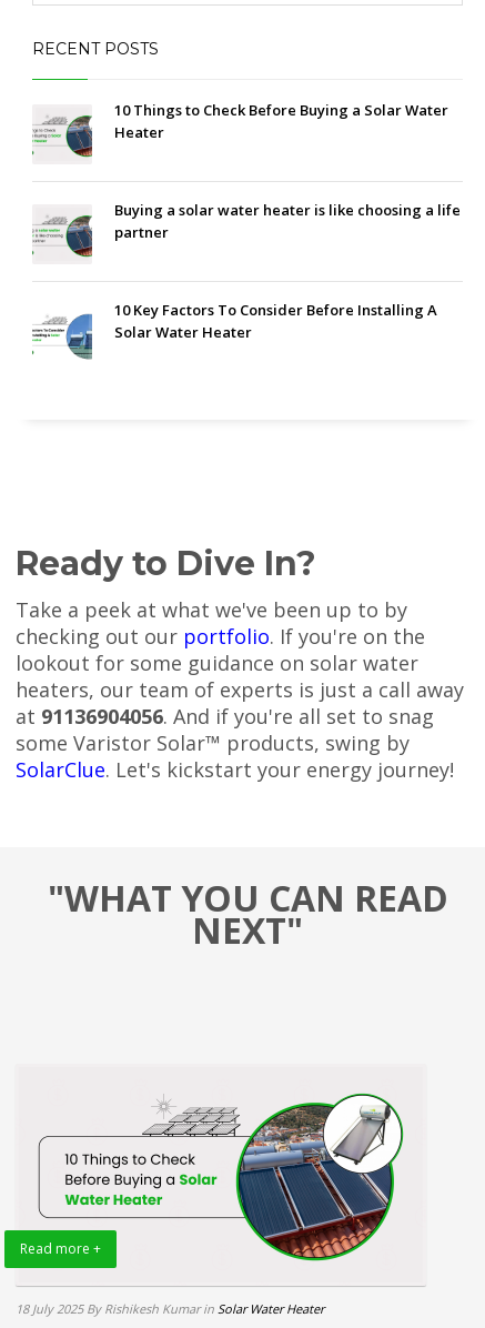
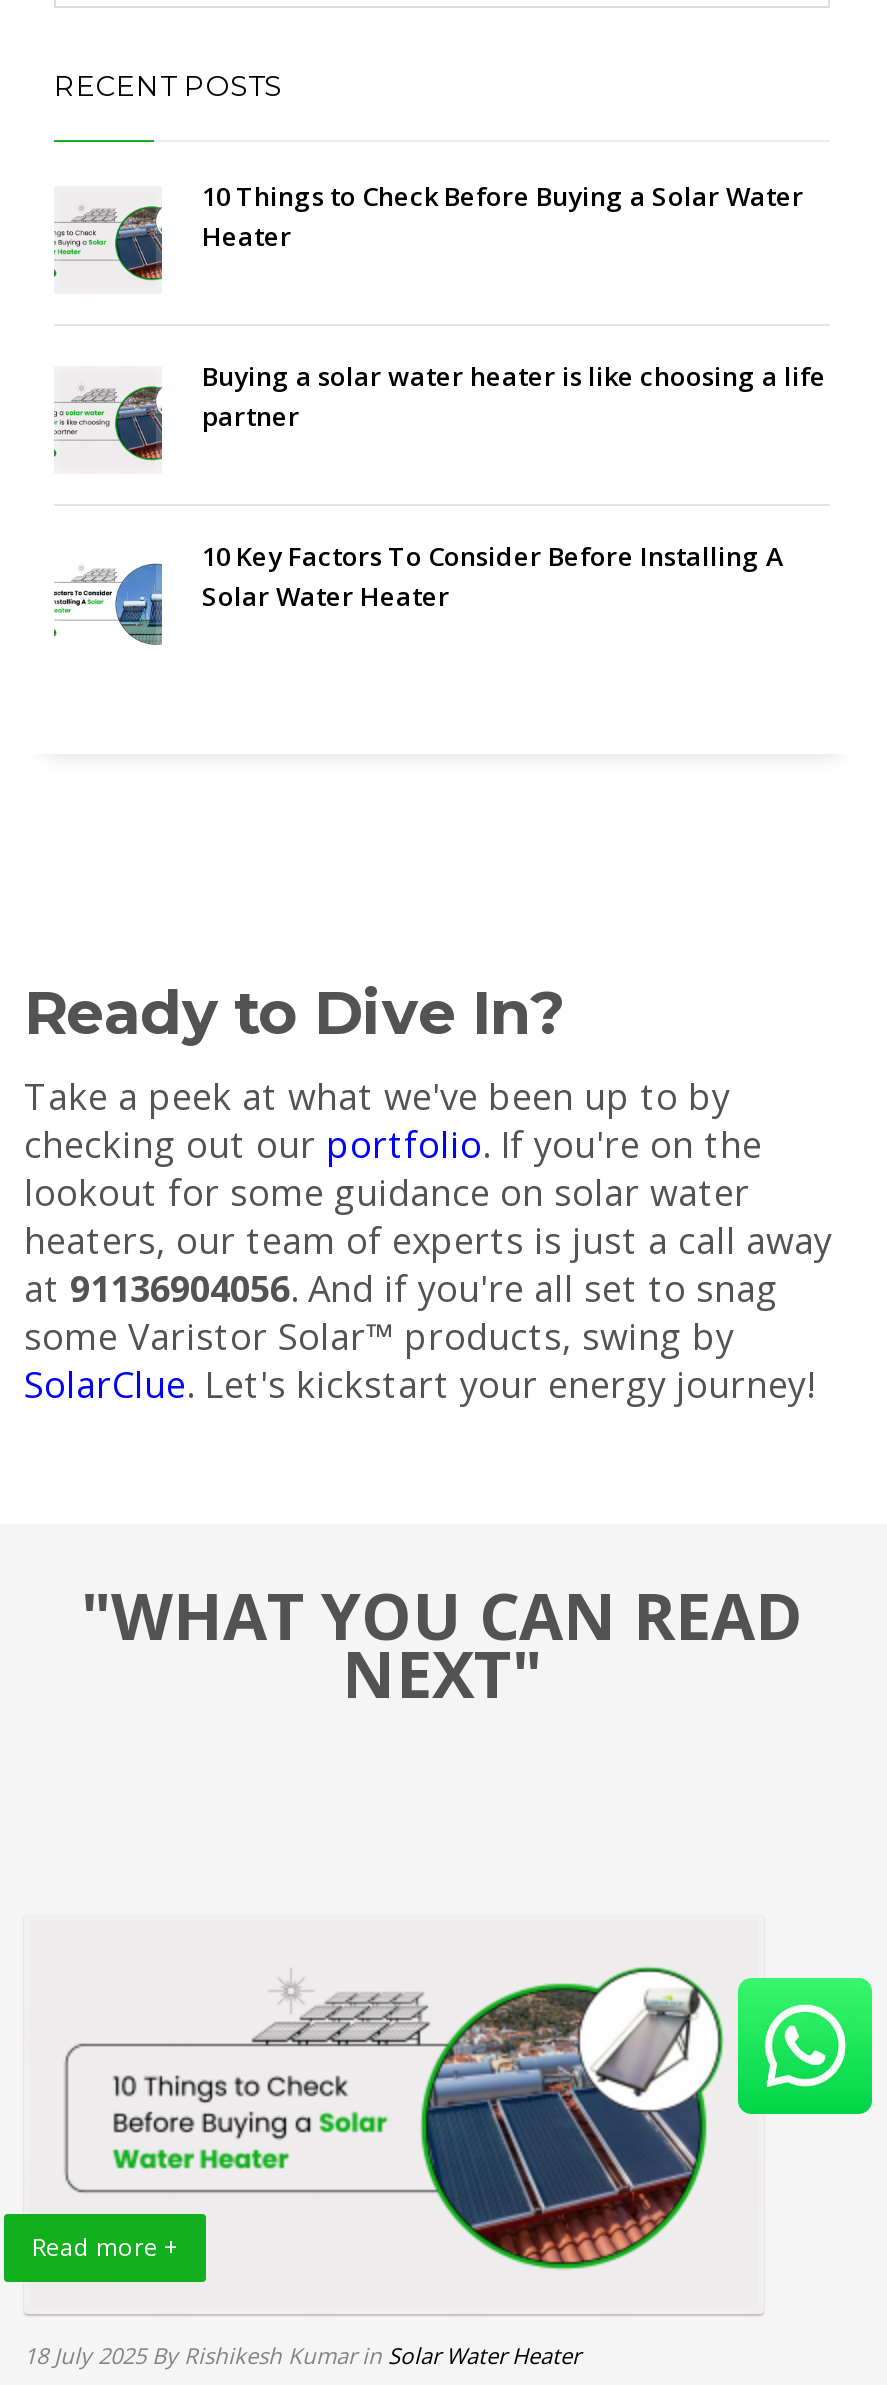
none -> [736,1976,874,2116] [image]

